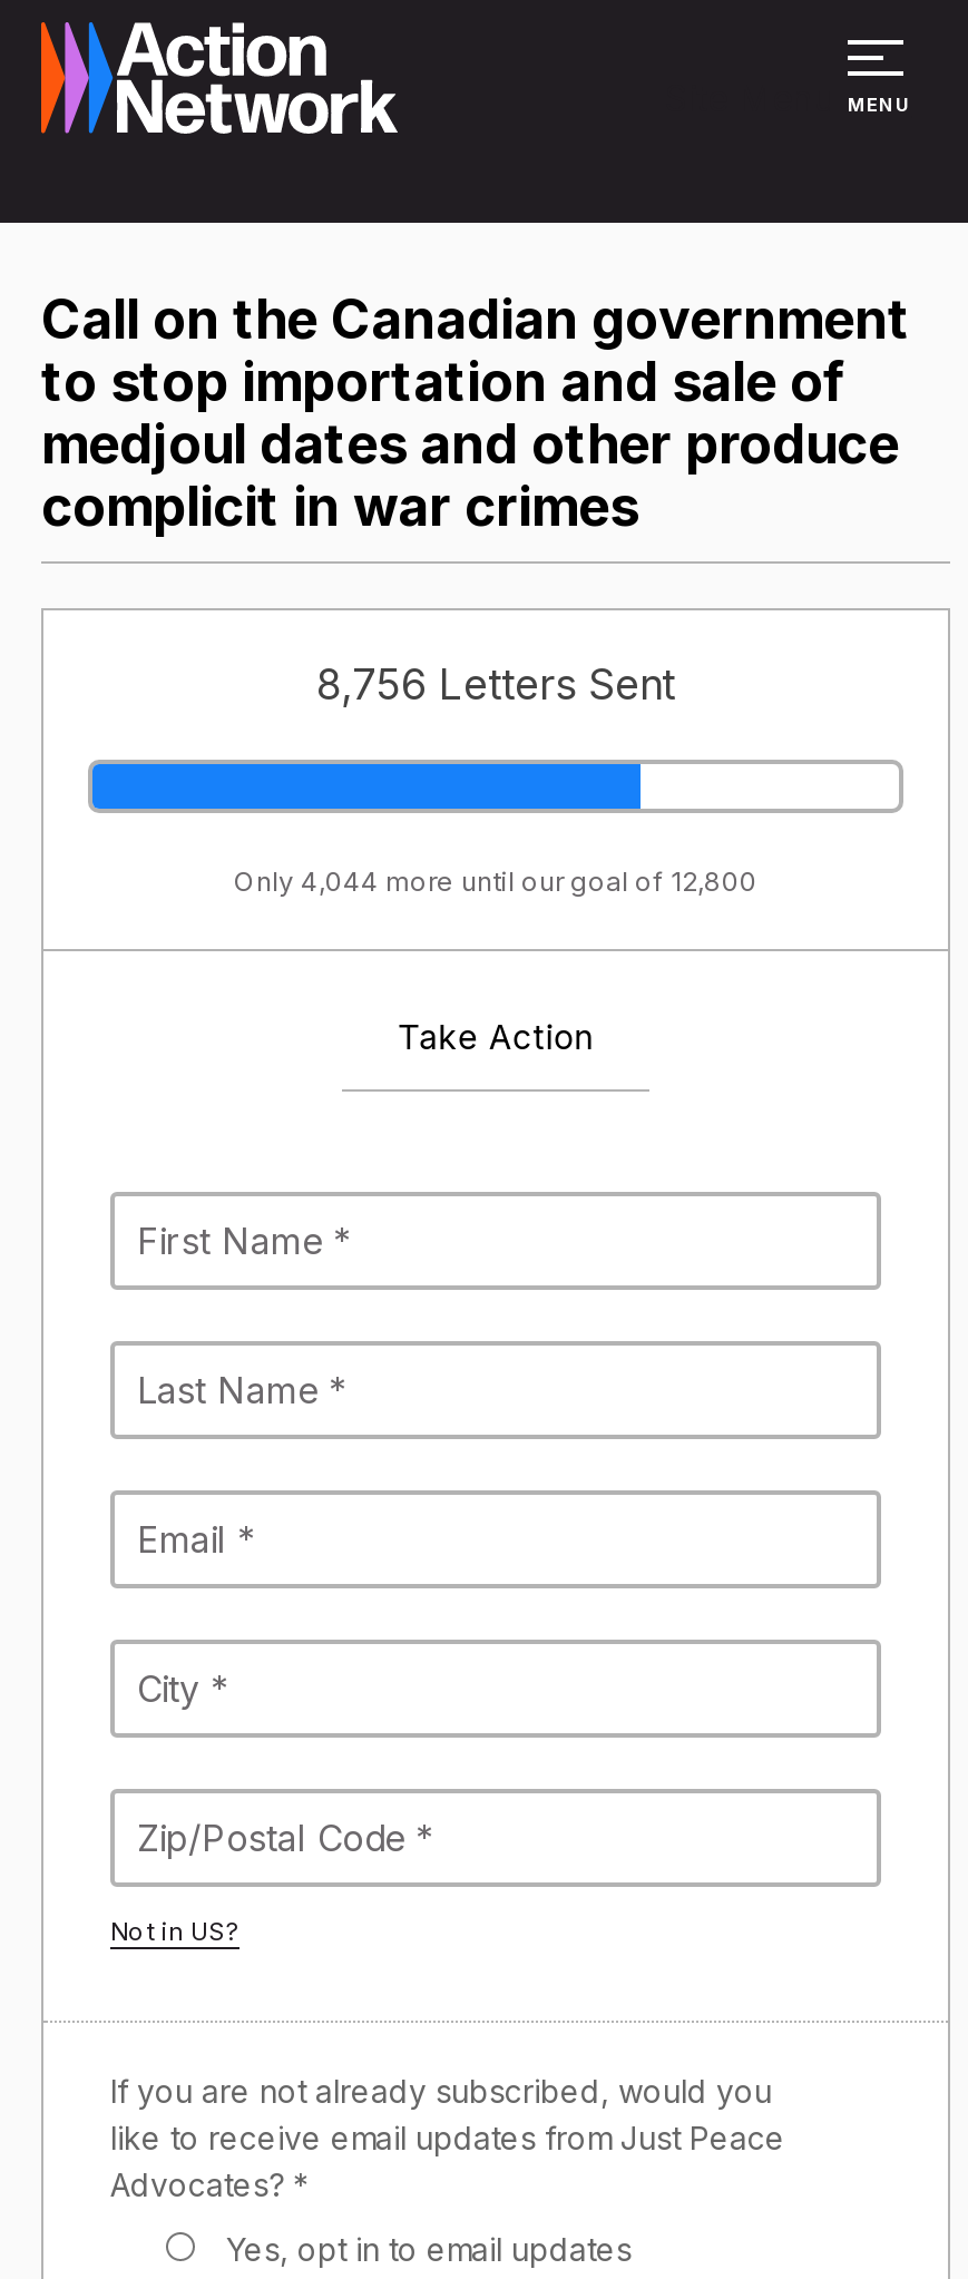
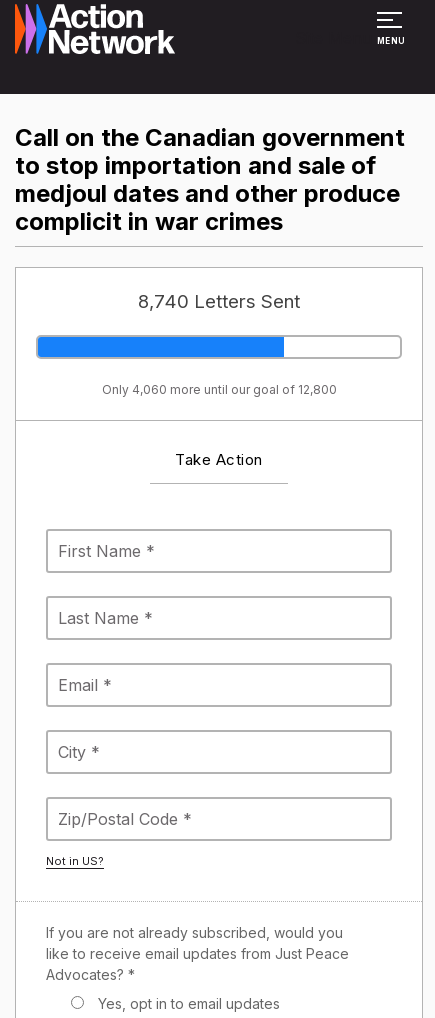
[316,659,675,710] 8,756 Letters Sent -> [138,290,300,313] 8,740 Letters Sent
[234,863,757,897] Only 4,044 more until our goal of 12,800 -> [101,382,336,397] Only 4,060 more until our goal of 12,800

